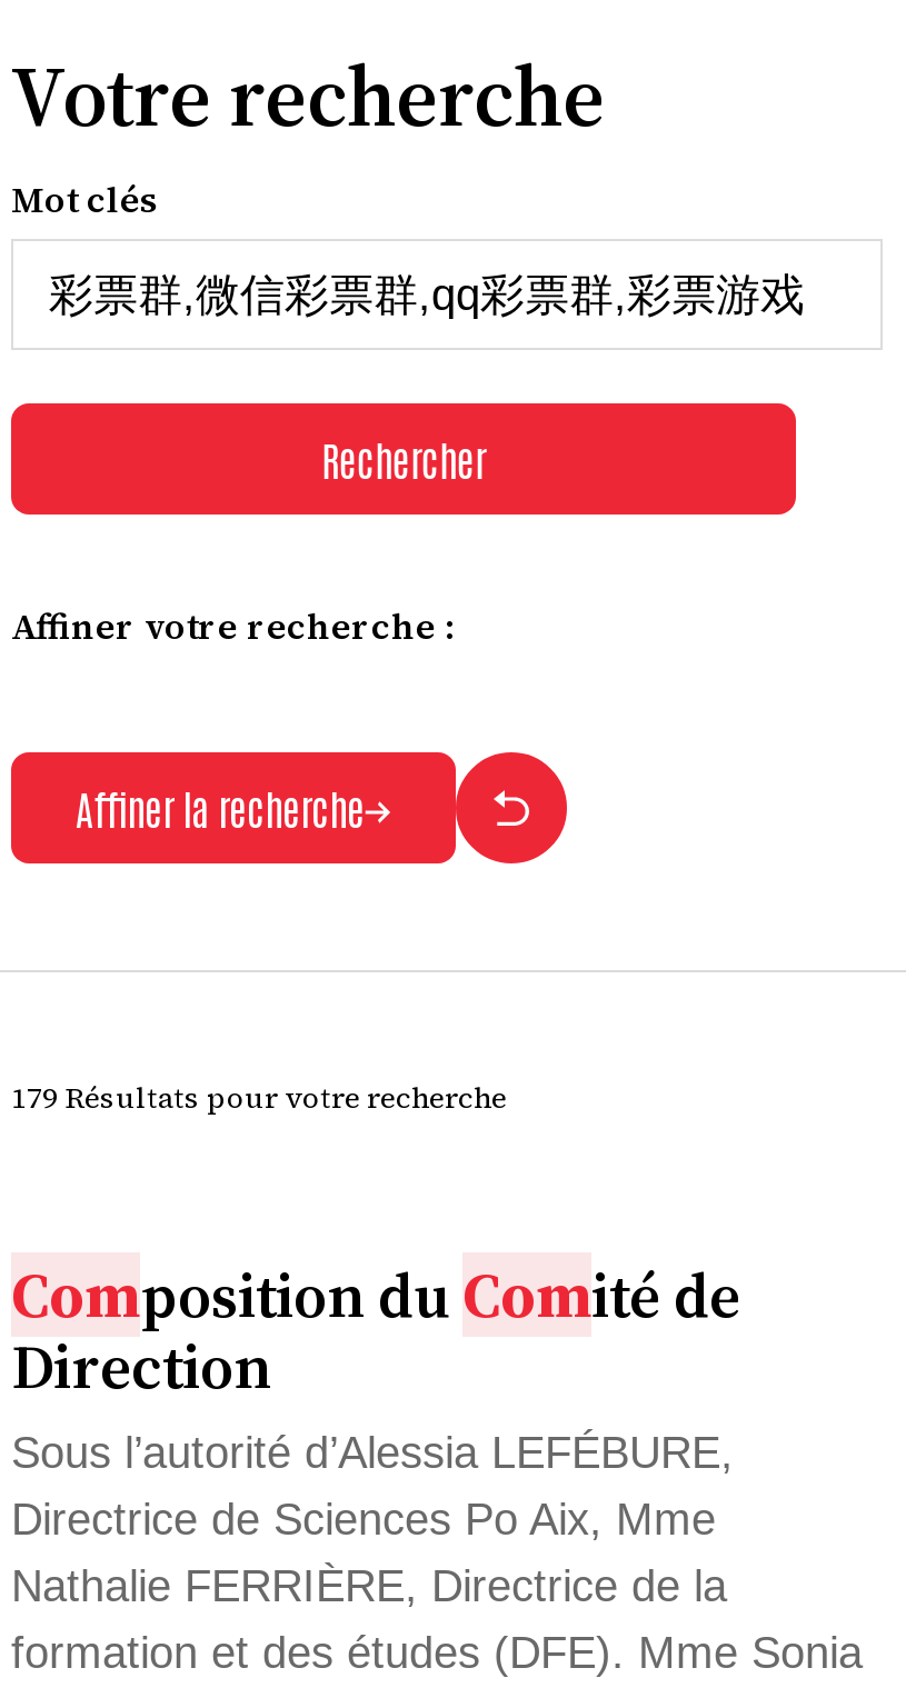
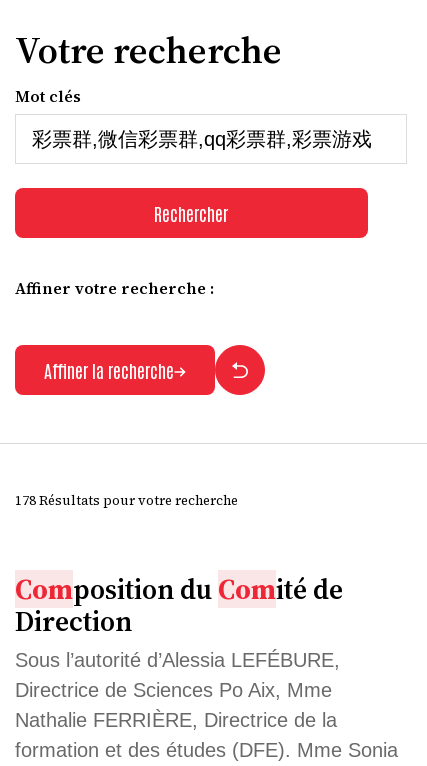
[11,1079,507,1117] 179 Résultats pour votre recherche -> [15,492,238,509] 178 Résultats pour votre recherche

